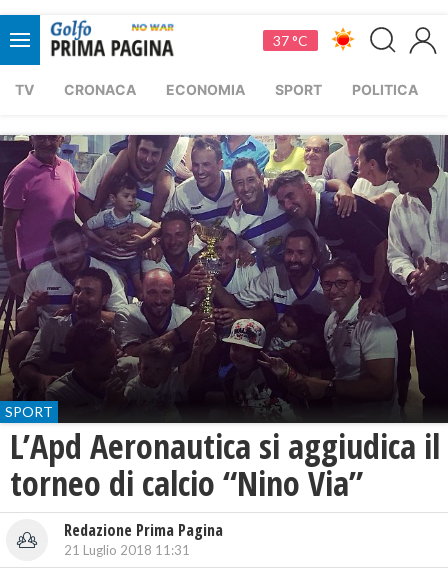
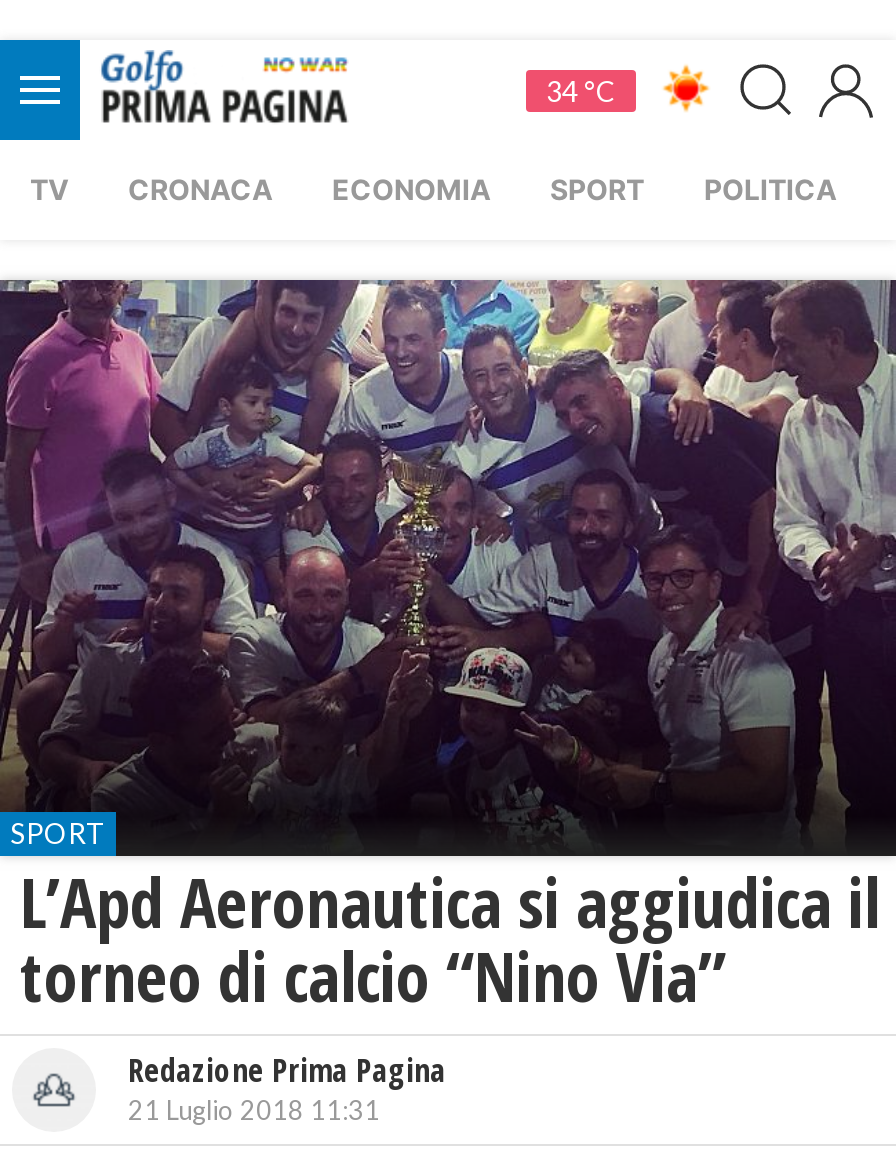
[273,31,308,48] 37 °C -> [546,73,616,107] 34 °C

